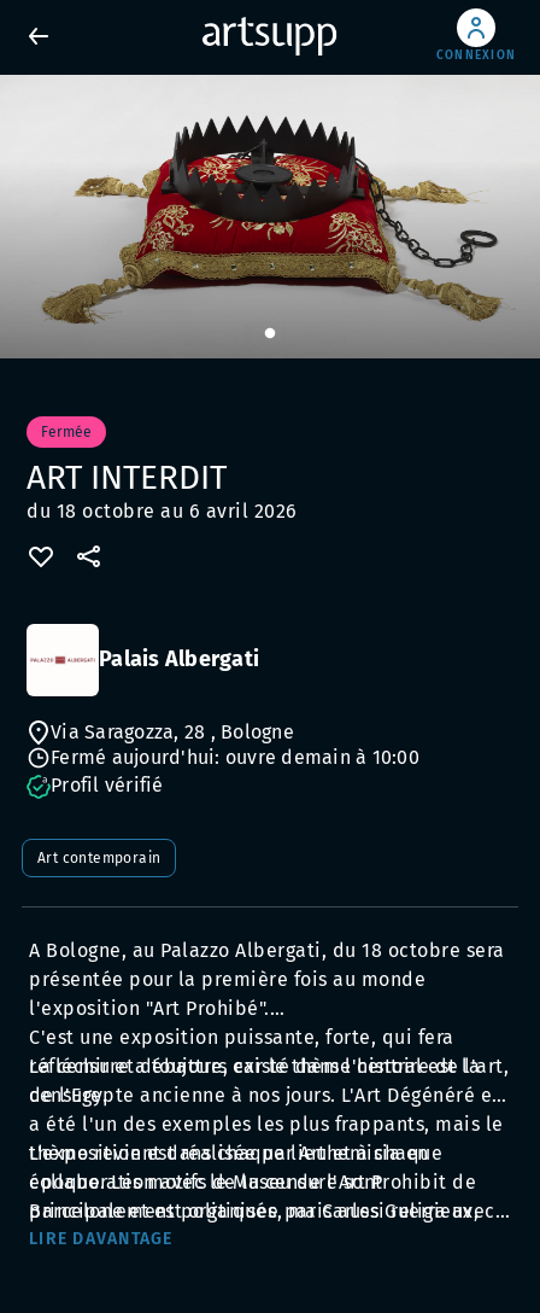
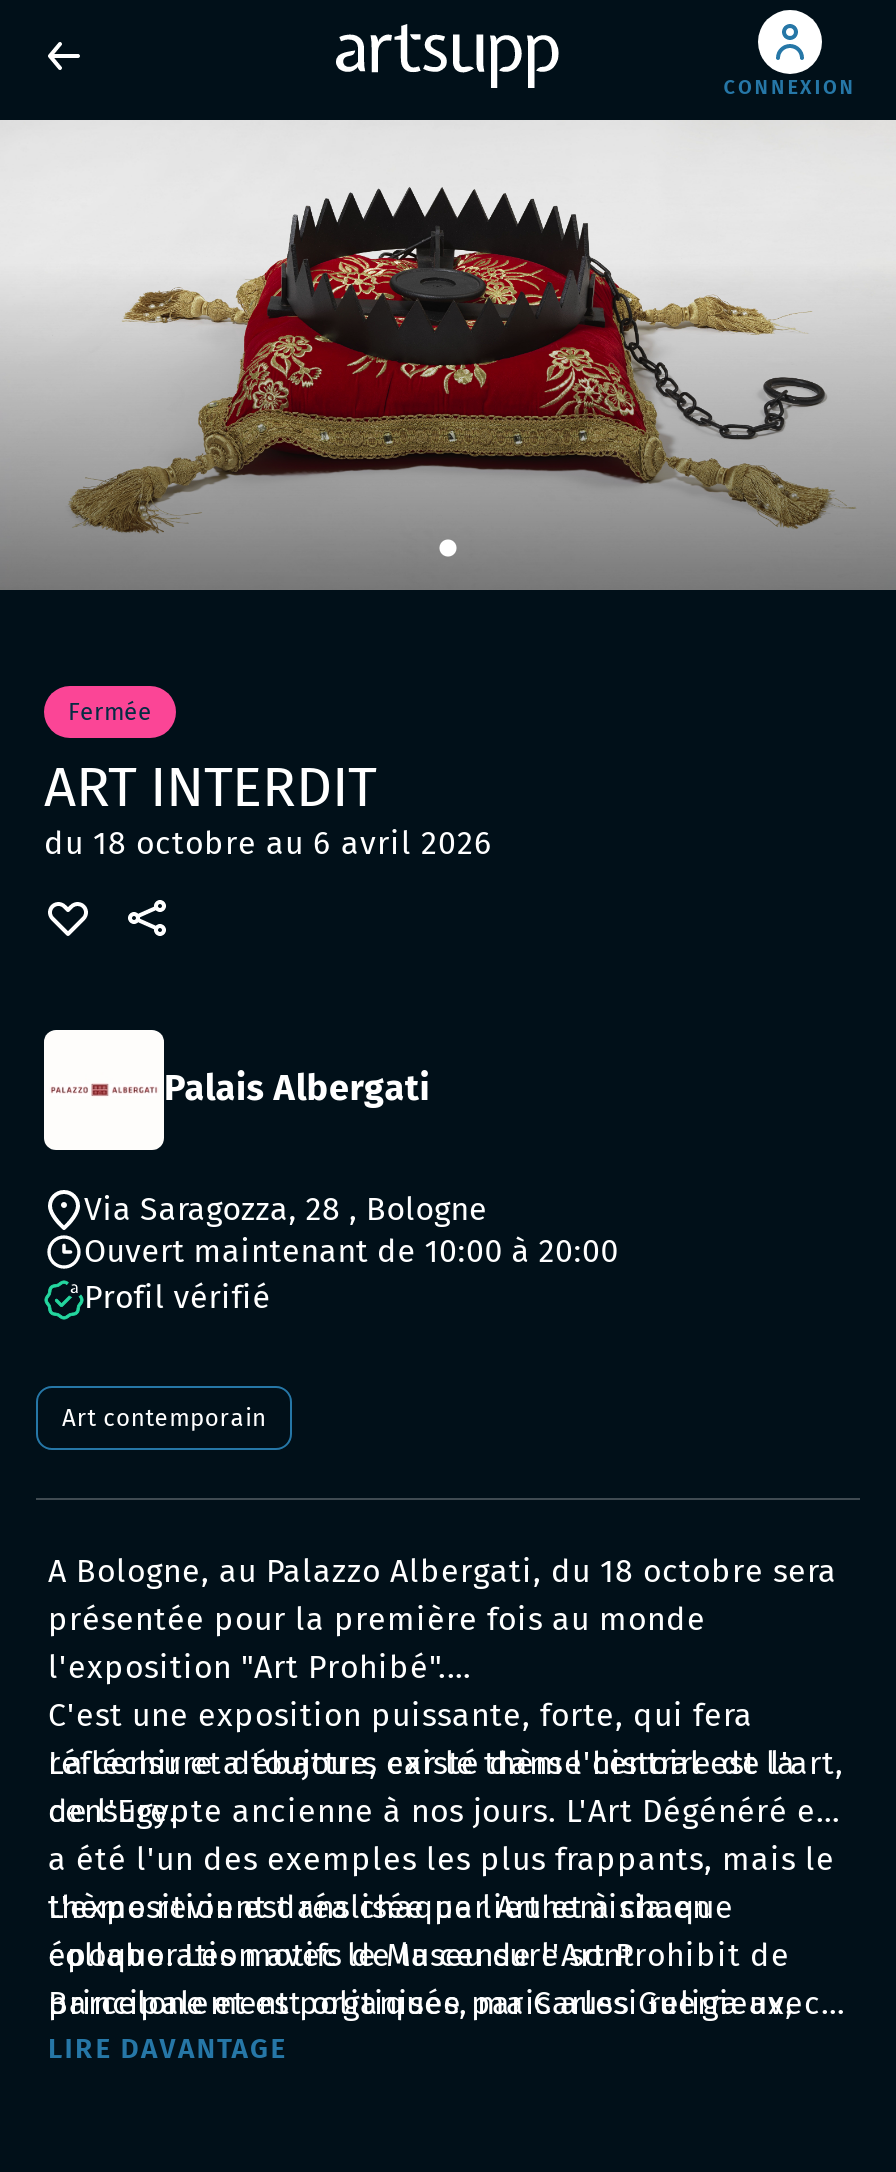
[51,746,419,769] Fermé aujourd'hui: ouvre demain à 10:00 -> [84,1233,619,1271] Ouvert maintenant de 10:00 à 20:00

